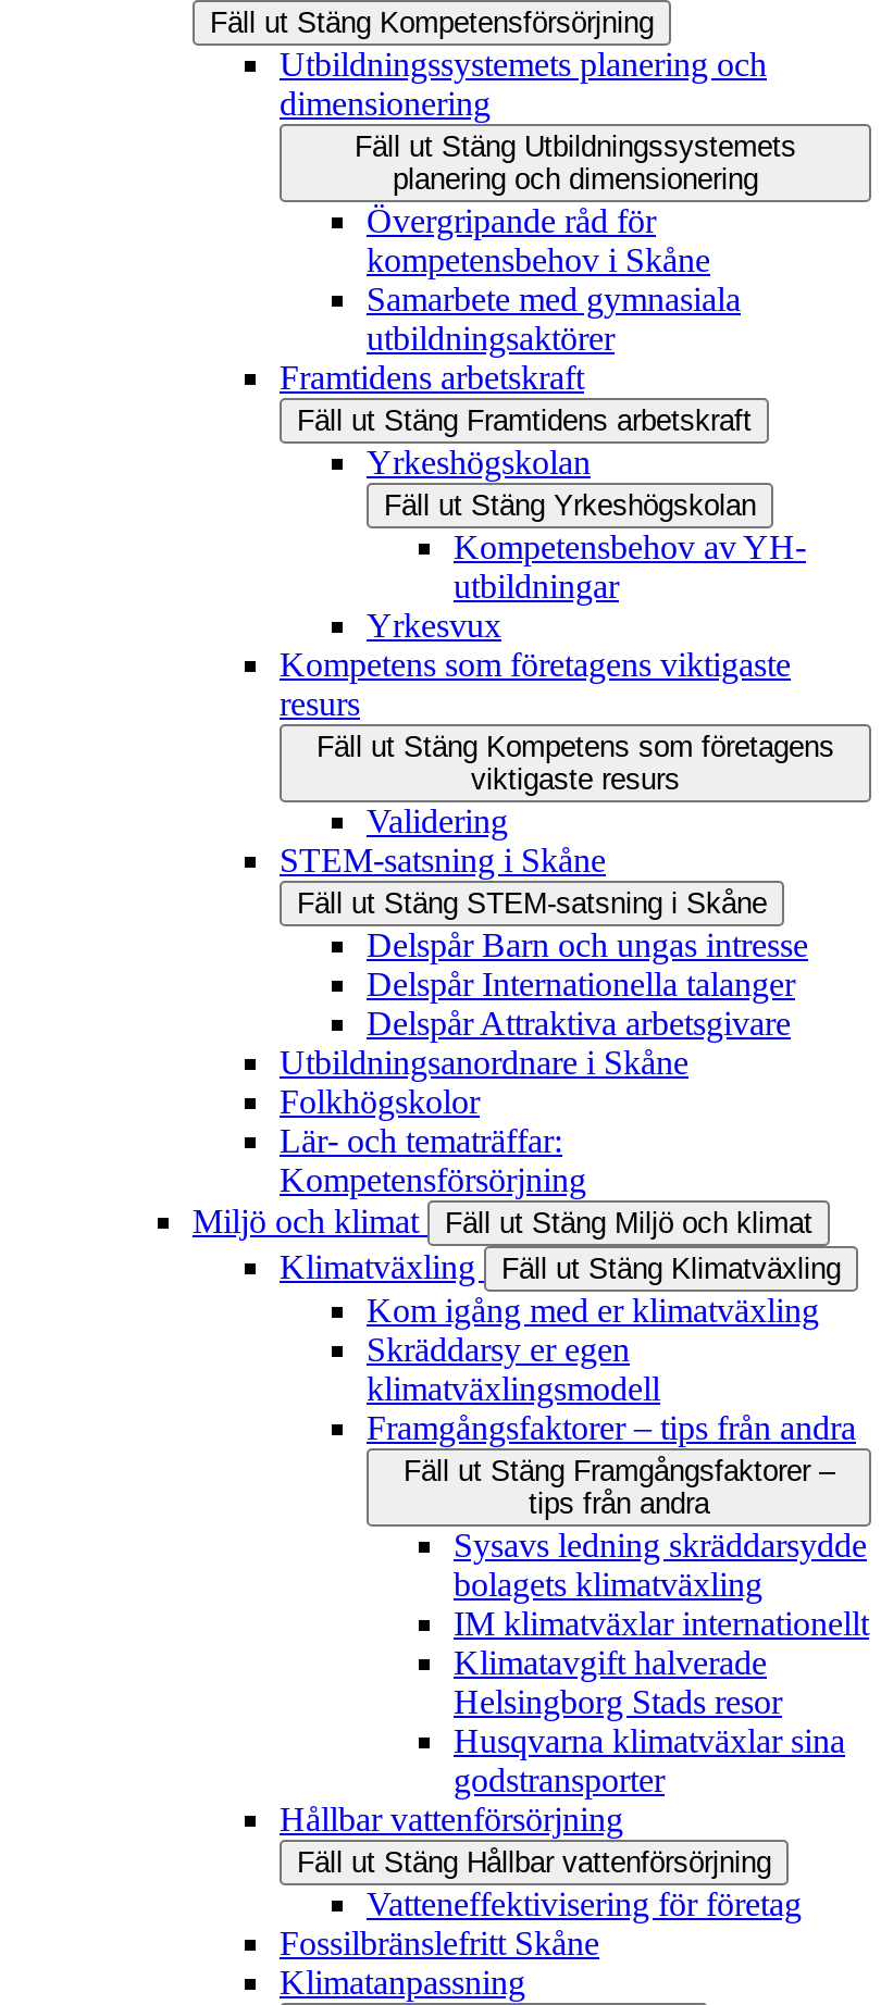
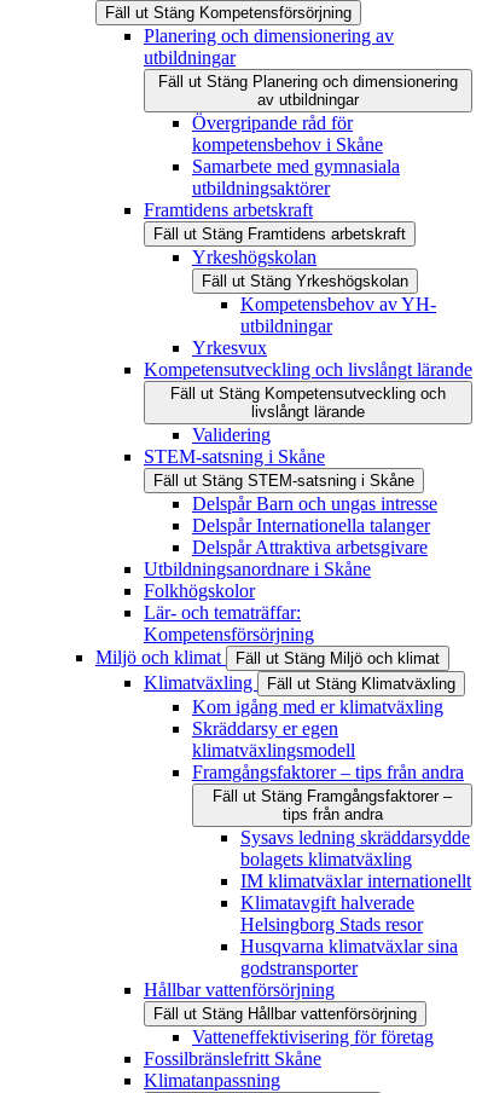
[280,46,796,196] Utbildningssystemets planering och | dimensionering | Fäll ut Stäng Utbildningssystemets | planering och dimensionering -> [144,26,458,109] Planering och dimensionering av | utbildningar | Fäll ut Stäng Planering och dimensionering | av utbildningar
[280,646,834,796] Kompetens som företagens viktigaste | resurs | Fäll ut Stäng Kompetens som företagens | viktigaste resurs -> [144,359,472,421] Kompetensutveckling och livslångt lärande | Fäll ut Stäng Kompetensutveckling och | livslångt lärande

